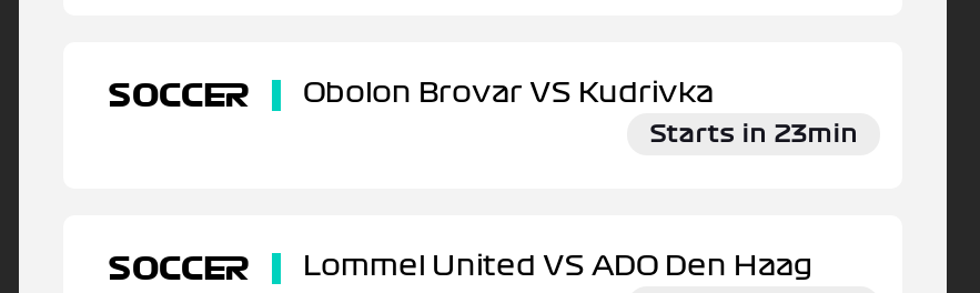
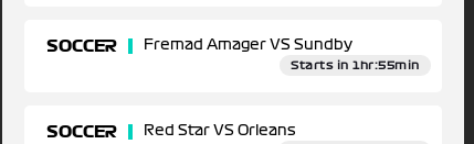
[303,80,714,107] Obolon Brovar VS Kudrivka -> [144,38,352,52] Fremad Amager VS Sundby
[650,122,857,146] Starts in 23min -> [291,59,420,71] Starts in 1hr:55min
[303,253,811,280] Lommel United VS ADO Den Haag -> [144,124,296,137] Red Star VS Orleans

